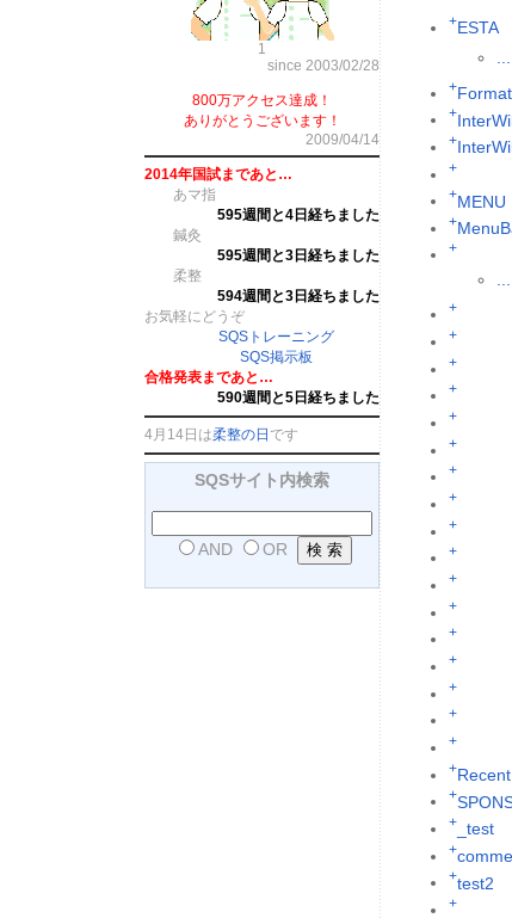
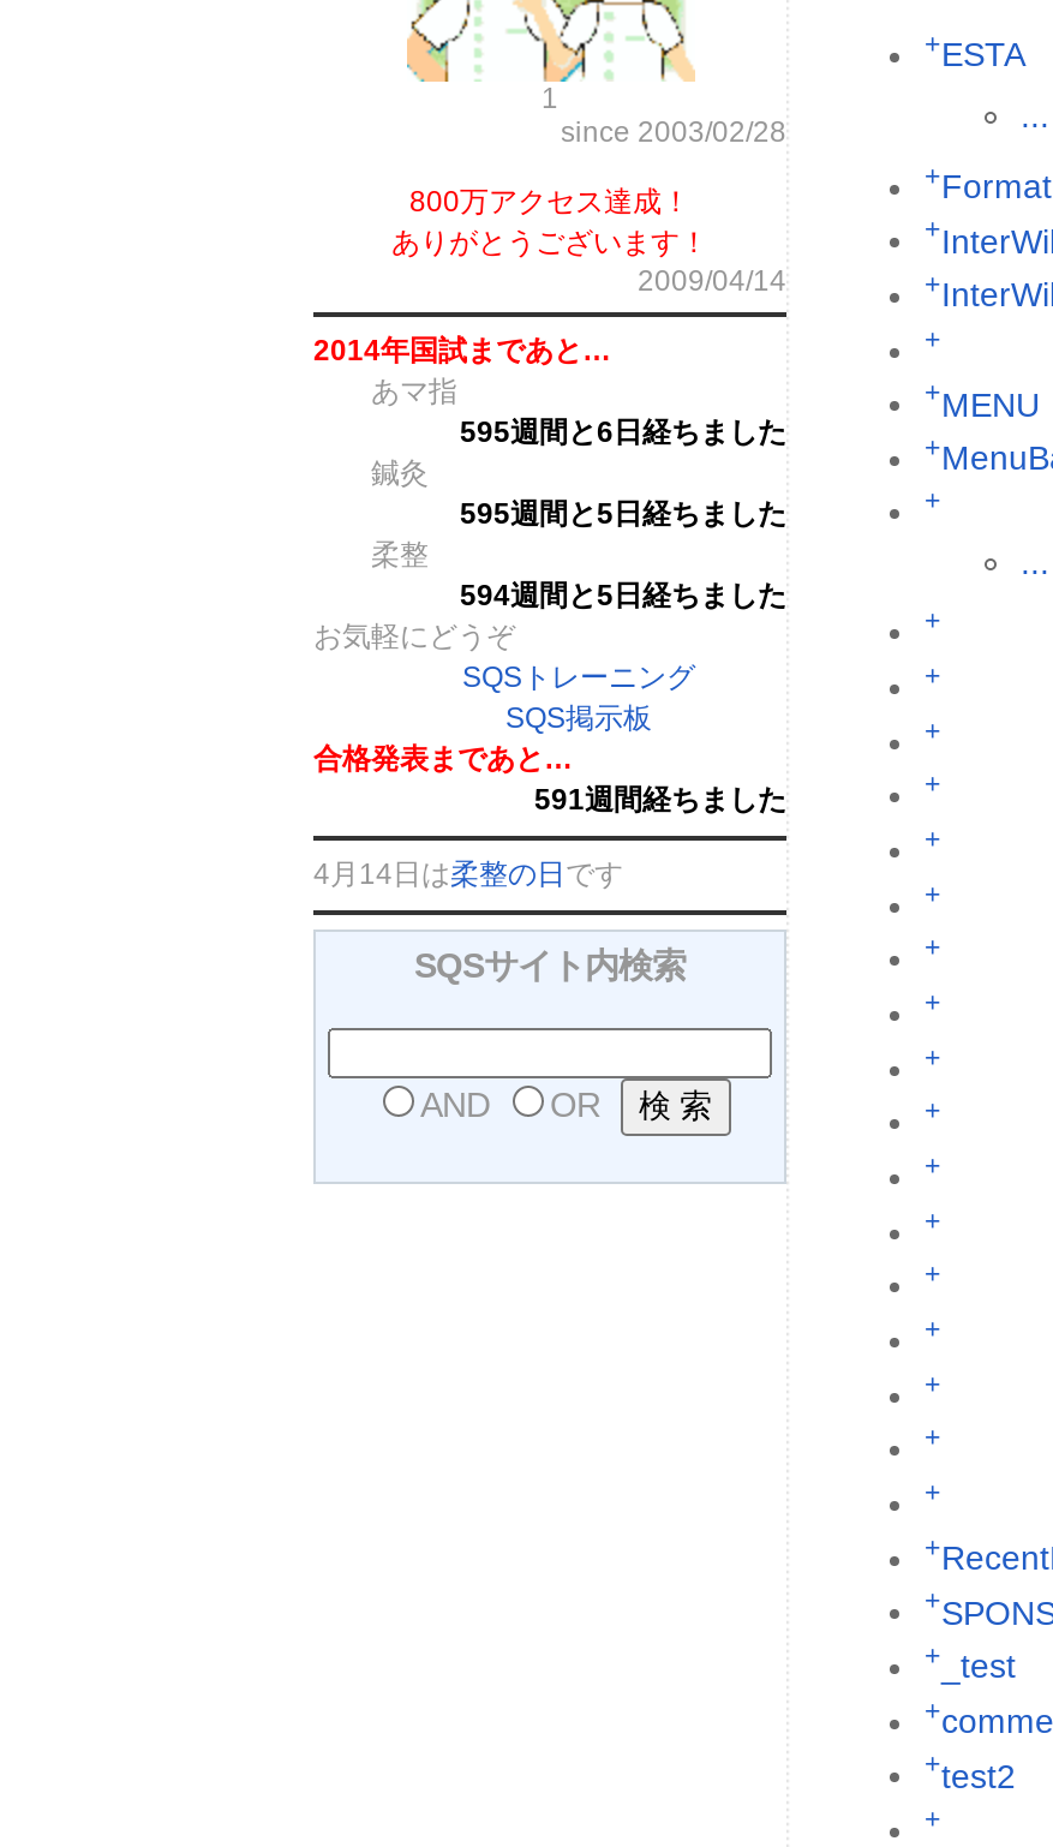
[217,207,380,223] 595週間と4日経ちました -> [460,416,786,449] 595週間と6日経ちました
[217,247,380,264] 595週間と3日経ちました -> [460,497,786,531] 595週間と5日経ちました
[217,288,380,304] 594週間と3日経ちました -> [460,579,786,612] 594週間と5日経ちました
[217,389,380,406] 590週間と5日経ちました -> [534,783,786,817] 591週間経ちました

